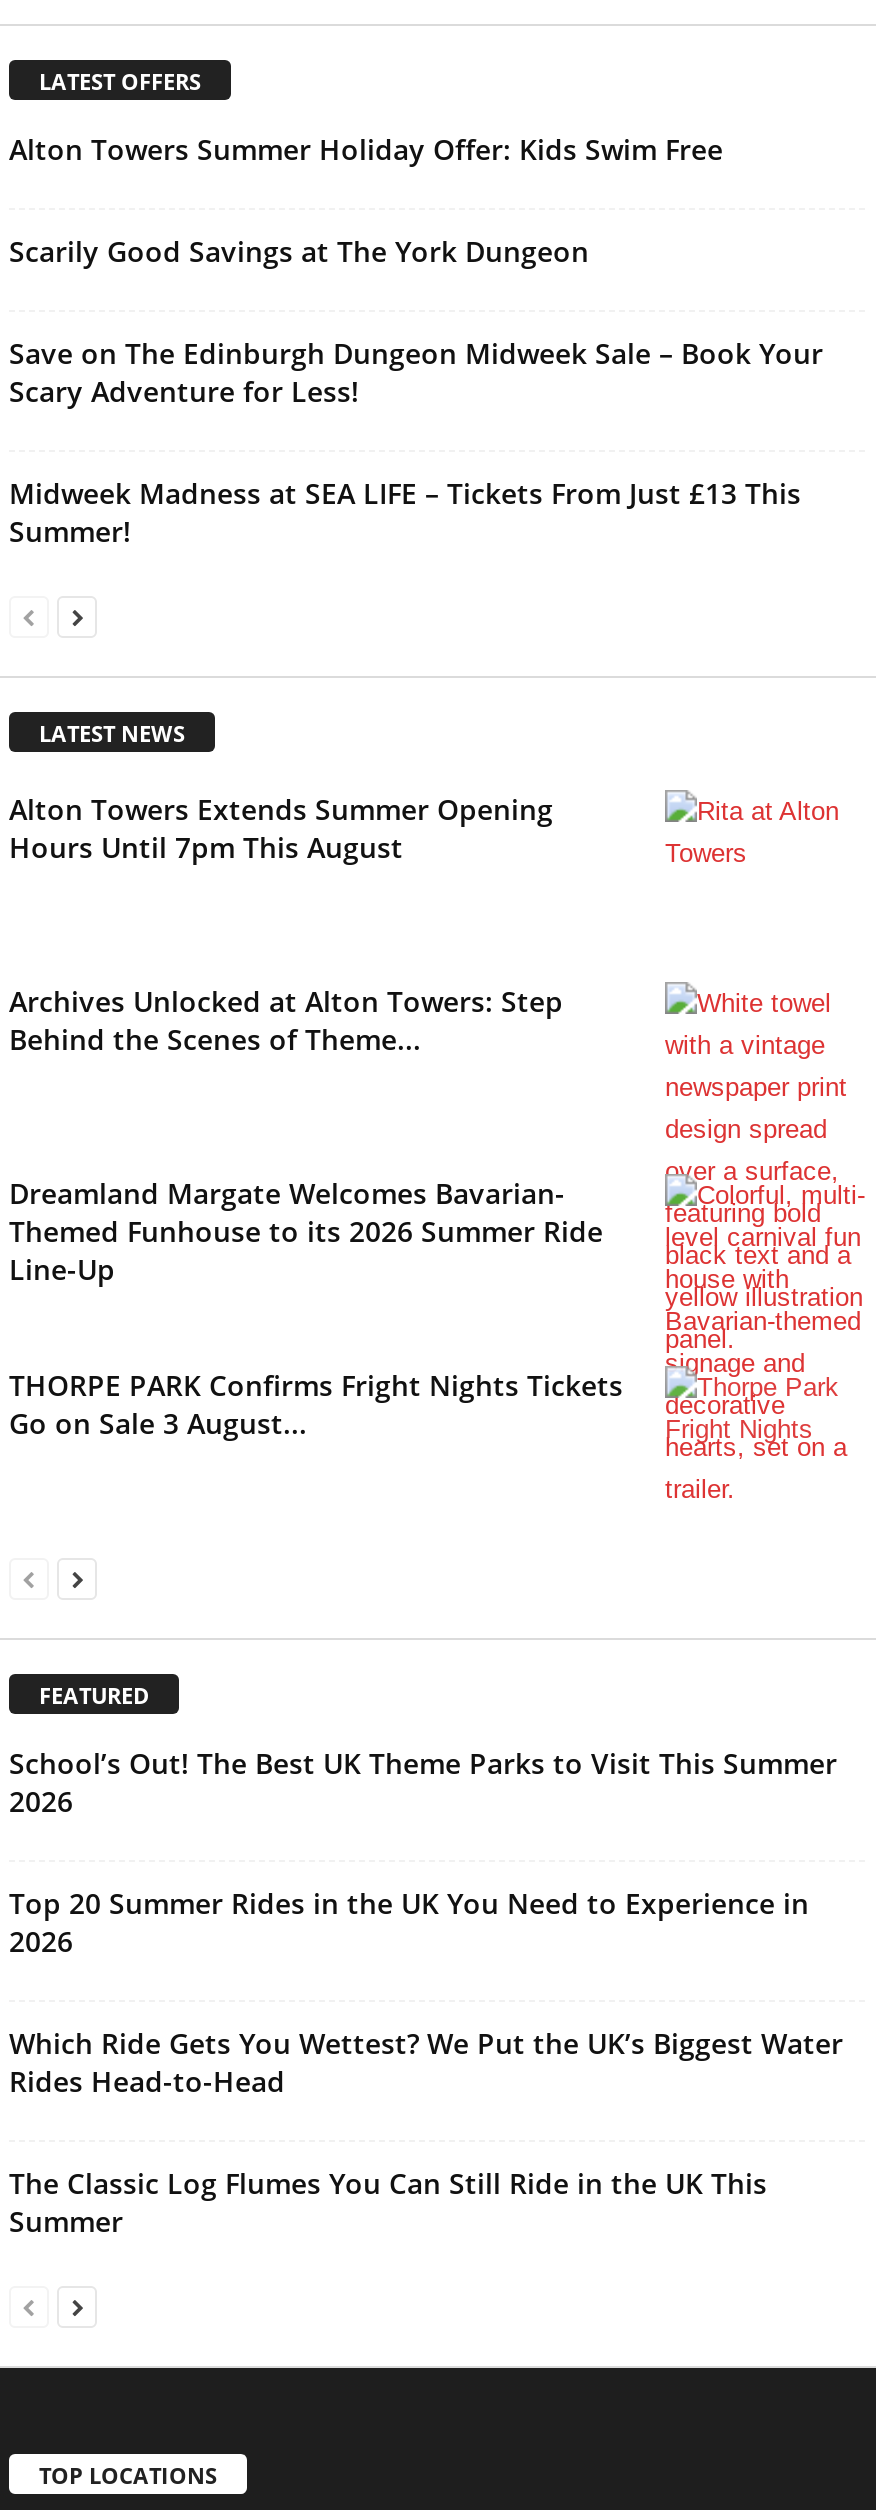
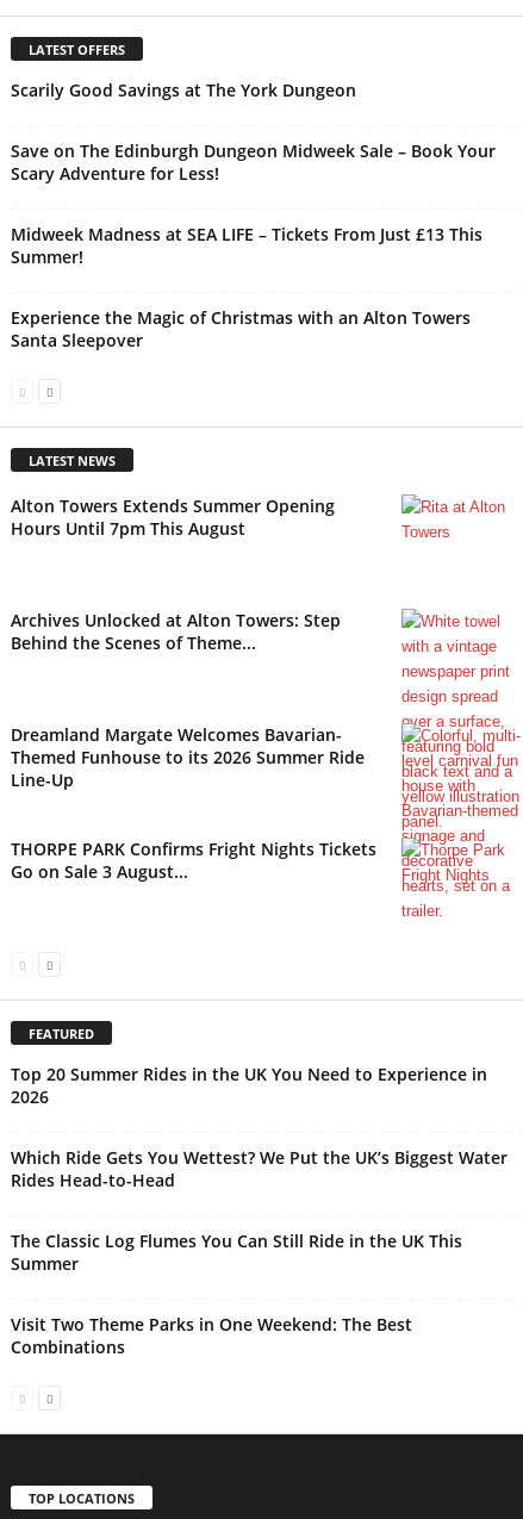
[9,130,723,168] Alton Towers Summer Holiday Offer: Kids Swim Free -> none
moved [9,232,823,550] -> [11,79,496,268]: Scarily Good Savings at The York Dungeon | Save on The Edinburgh Dungeon Midweek Sale – Book Your | Scary Adventure for Less! | Midweek Madness at SEA LIFE – Tickets From Just £13 This | Summer!
none -> [11,306,471,351] Experience the Magic of Christmas with an Alton Towers | Santa Sleepover
[9,1744,837,1820] School’s Out! The Best UK Theme Parks to Visit This Summer | 2026 -> none
moved [9,1884,843,2240] -> [11,1062,508,1275]: Top 20 Summer Rides in the UK You Need to Experience in | 2026 | Which Ride Gets You Wettest? We Put the UK’s Biggest Water | Rides Head-to-Head | The Classic Log Flumes You Can Still Ride in the UK This | Summer
none -> [11,1313,412,1358] Visit Two Theme Parks in One Weekend: The Best | Combinations

